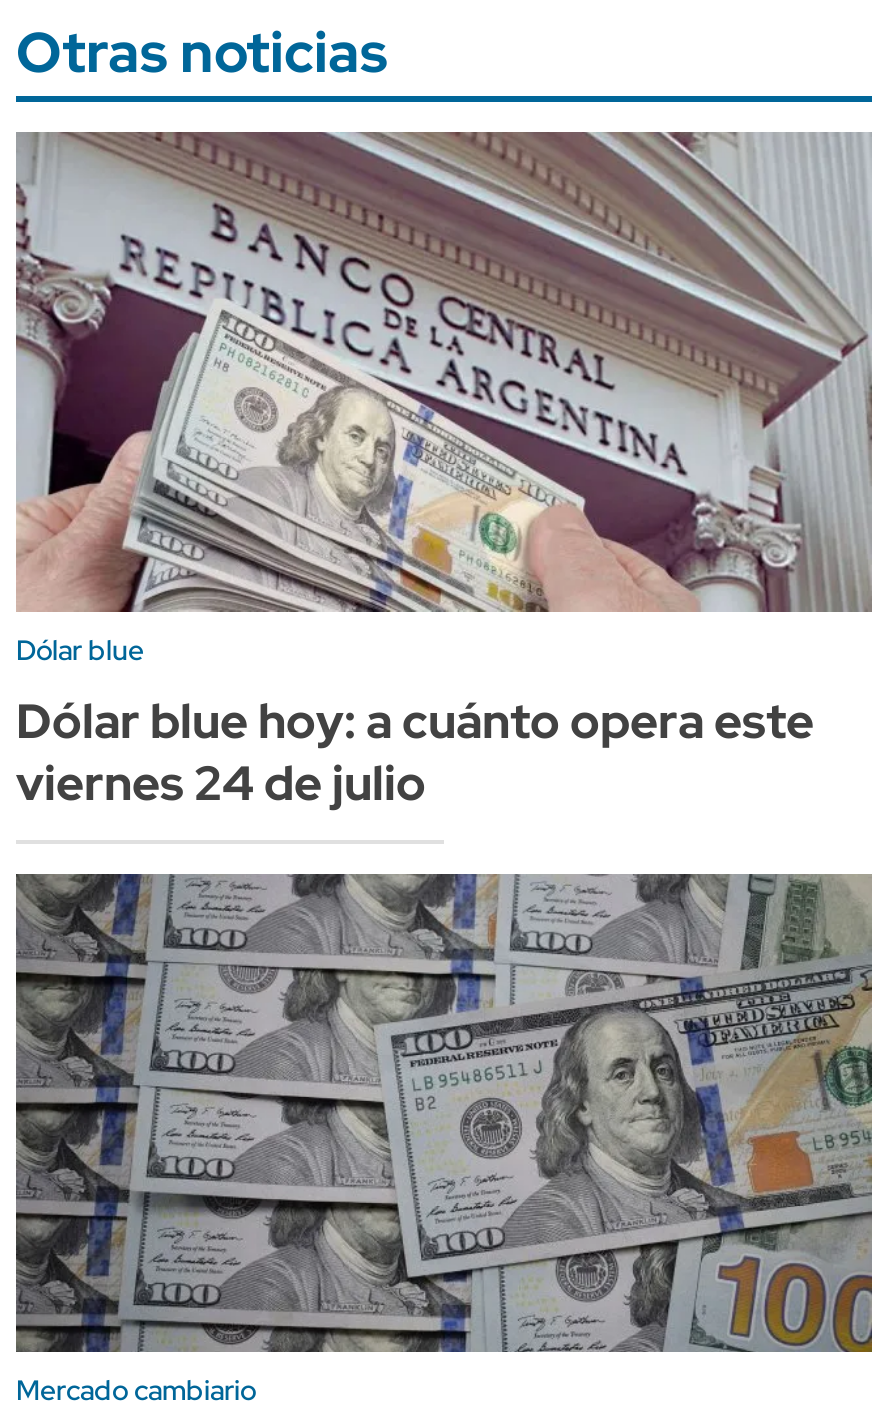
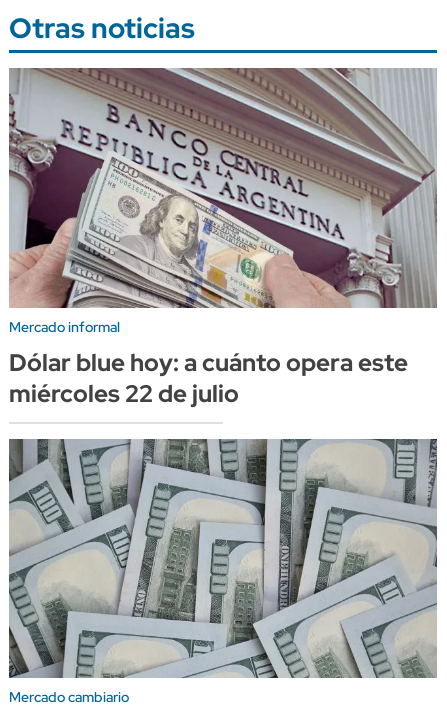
[16,631,144,667] Dólar blue -> [9,318,120,336] Mercado informal
[16,751,426,813] viernes 24 de julio -> [9,378,239,409] miércoles 22 de julio
[16,874,872,1354] [image] -> [9,439,437,679] [image]

